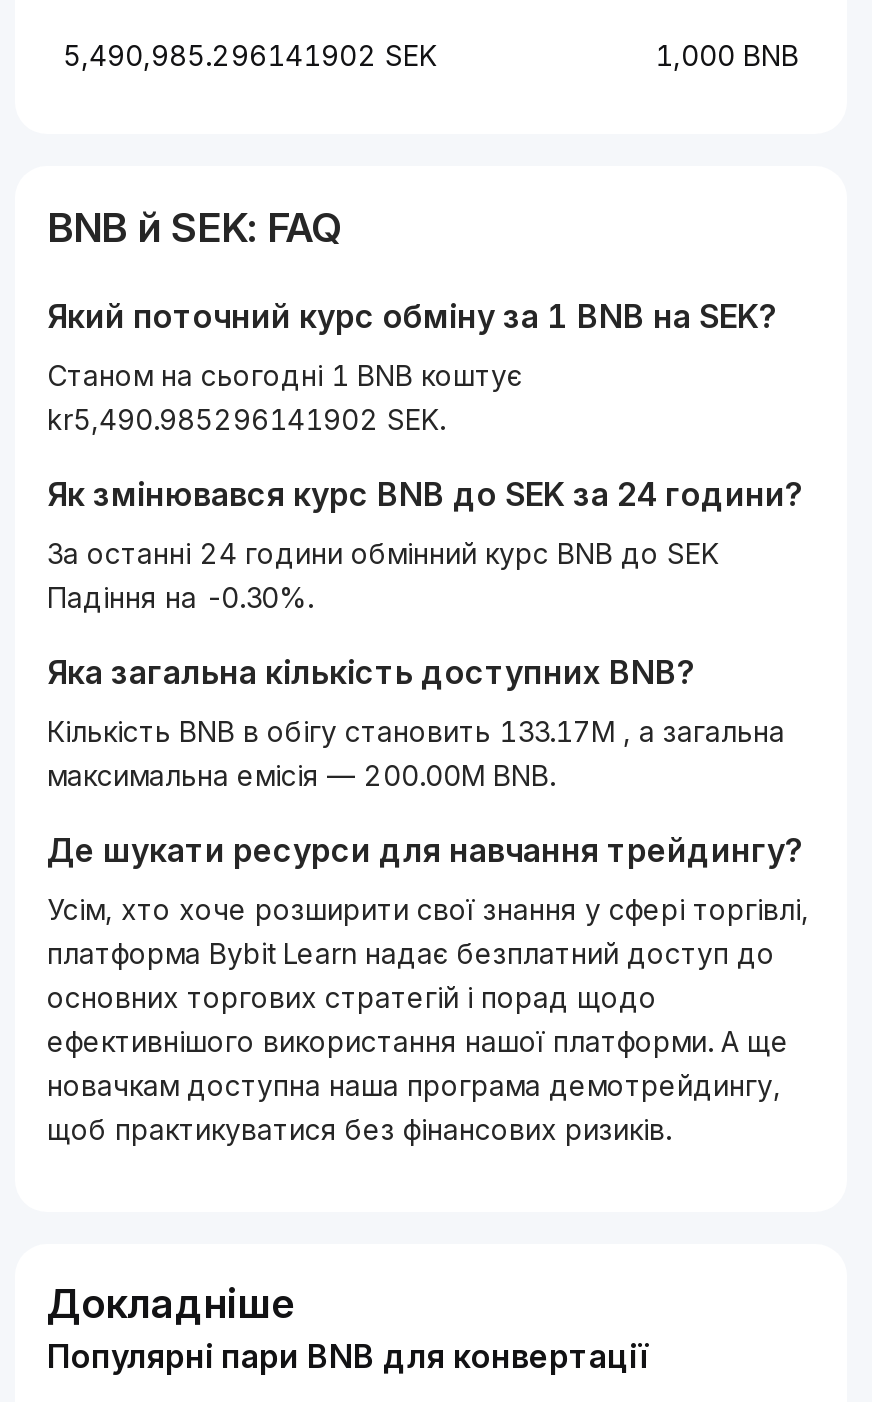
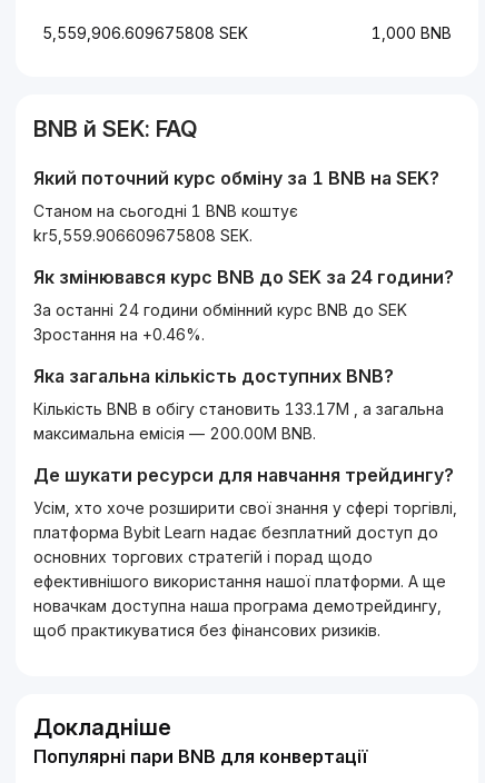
[63,38,437,72] 5,490,985.296141902 SEK -> [42,23,248,42] 5,559,906.609675808 SEK
[47,402,445,436] kr5,490.985296141902 SEK. -> [33,226,253,245] kr5,559.906609675808 SEK.
[47,580,313,614] Падіння на -0.30%. -> [33,325,205,344] Зростання на +0.46%.

